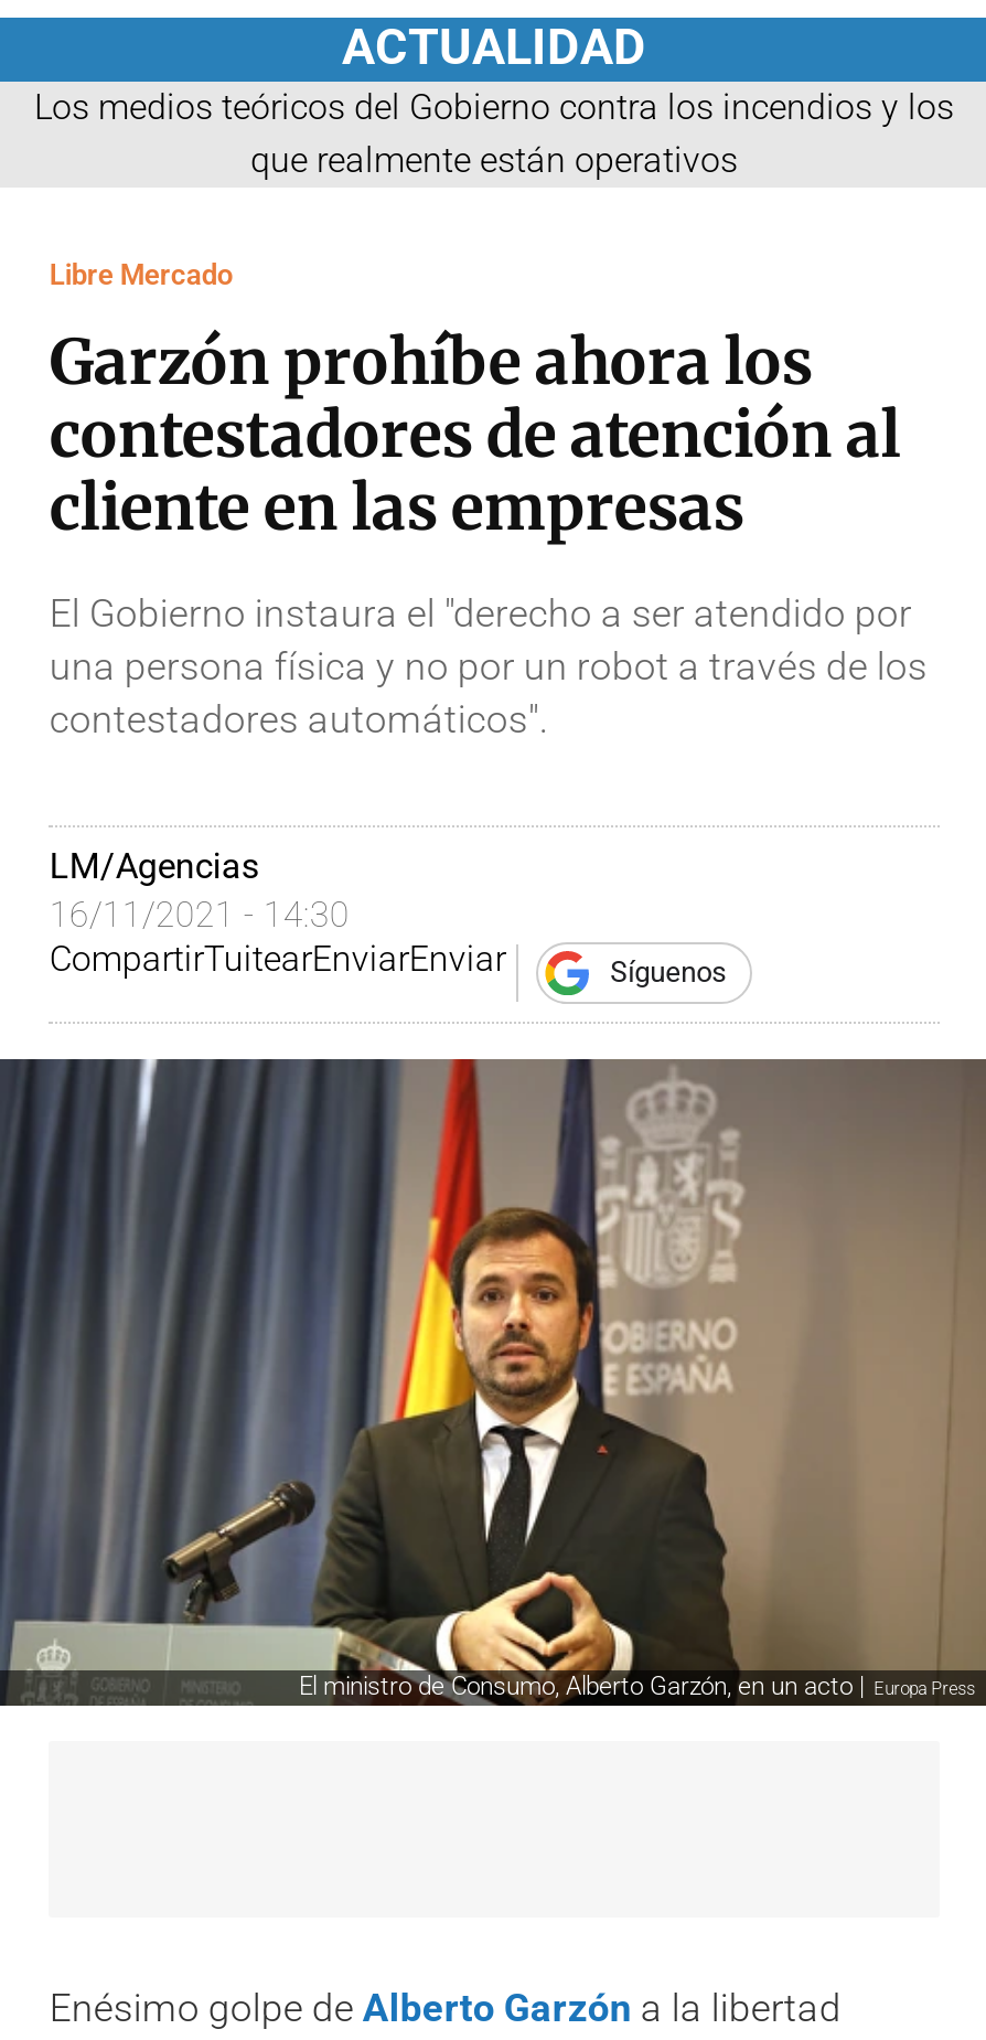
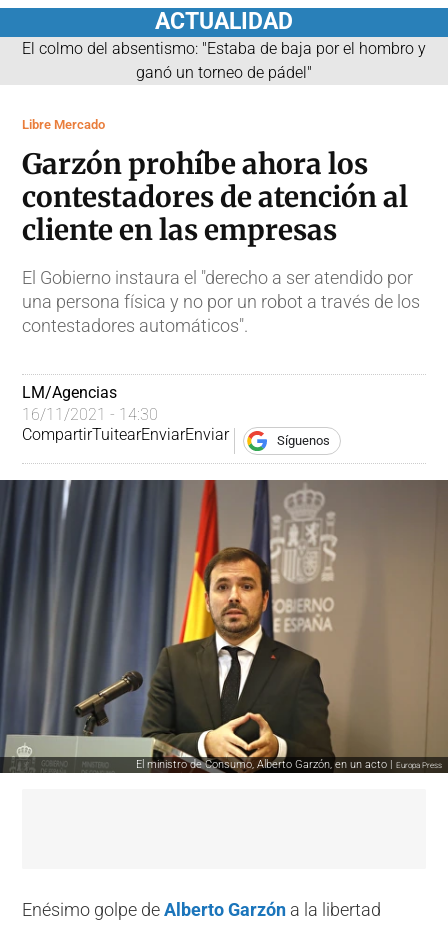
[34,85,954,180] Los medios teóricos del Gobierno contra los incendios y los | que realmente están operativos -> [22,39,426,82] El colmo del absentismo: "Estaba de baja por el hombro y | ganó un torneo de pádel"

